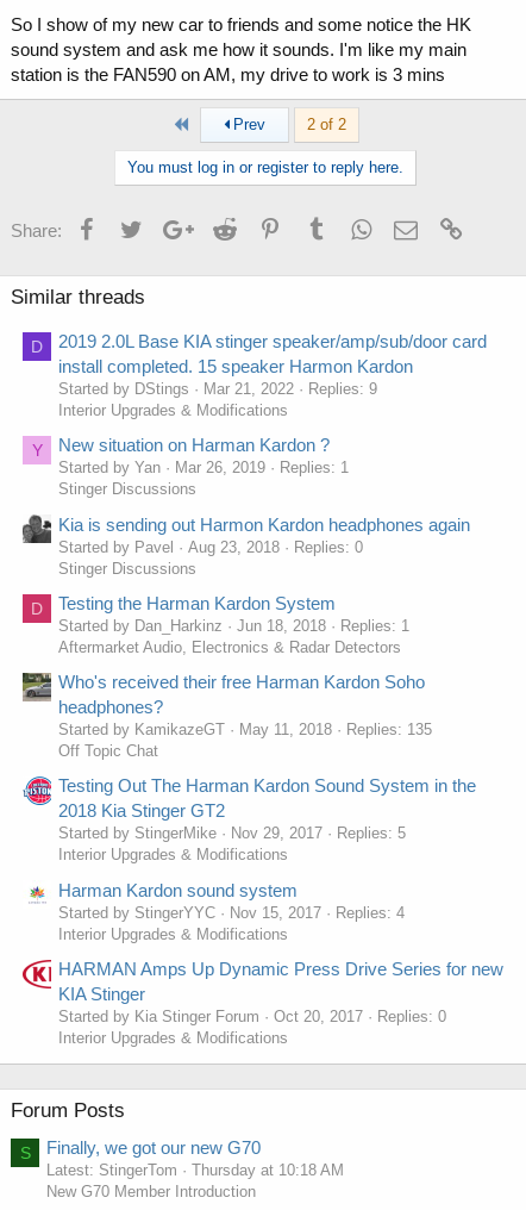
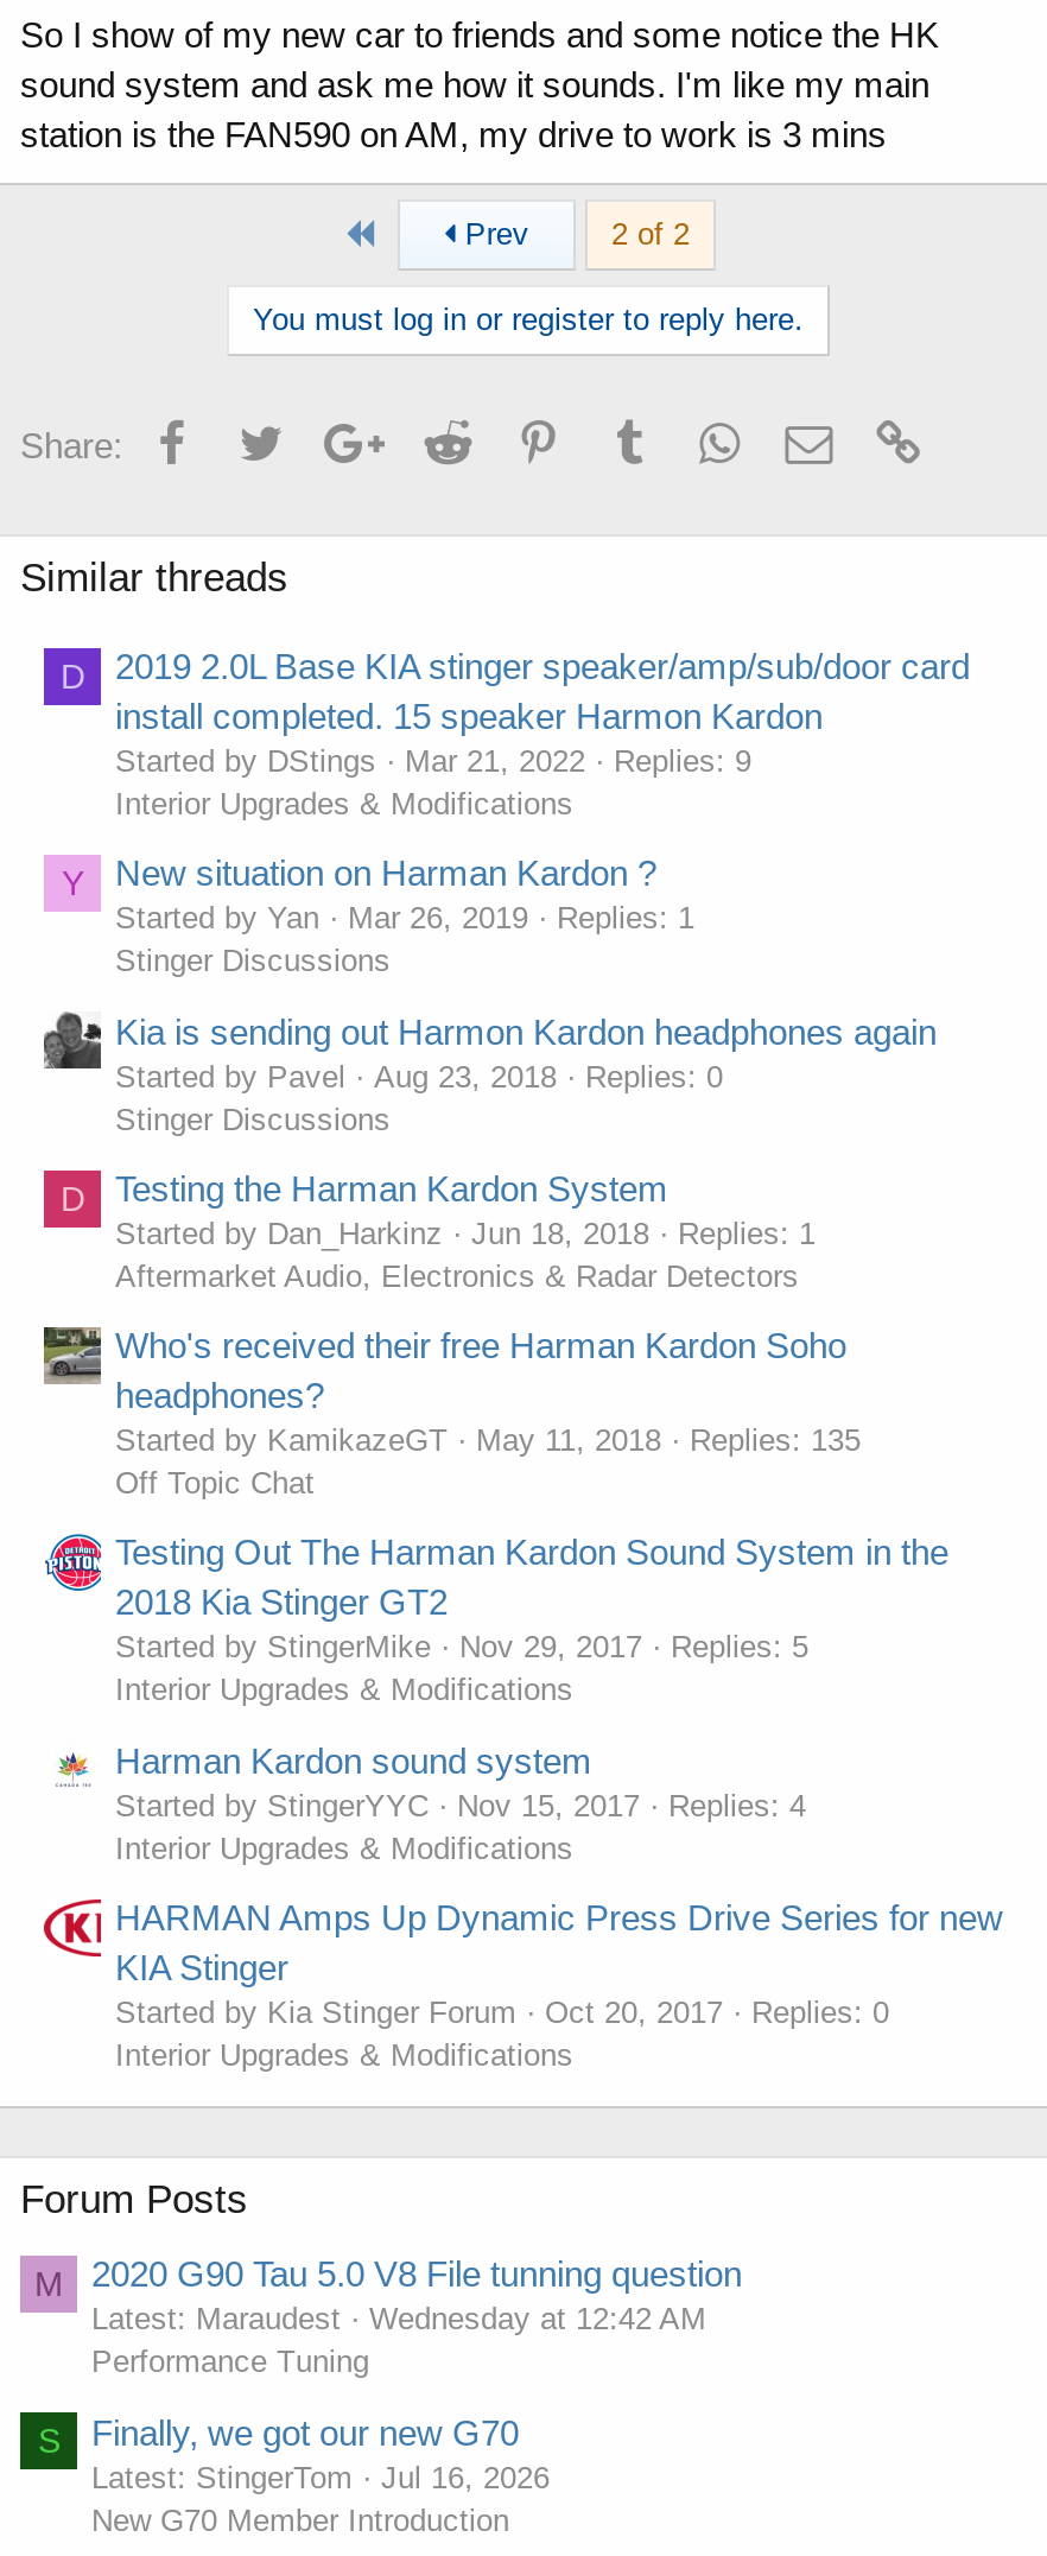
none -> [34,2254,742,2380] M | 2020 G90 Tau 5.0 V8 File tunning question | Latest: Maraudest | Wednesday at 12:42 AM | Performance Tuning
[192,1162,344,1180] Thursday at 10:18 AM -> [381,2459,550,2495] Jul 16, 2026

